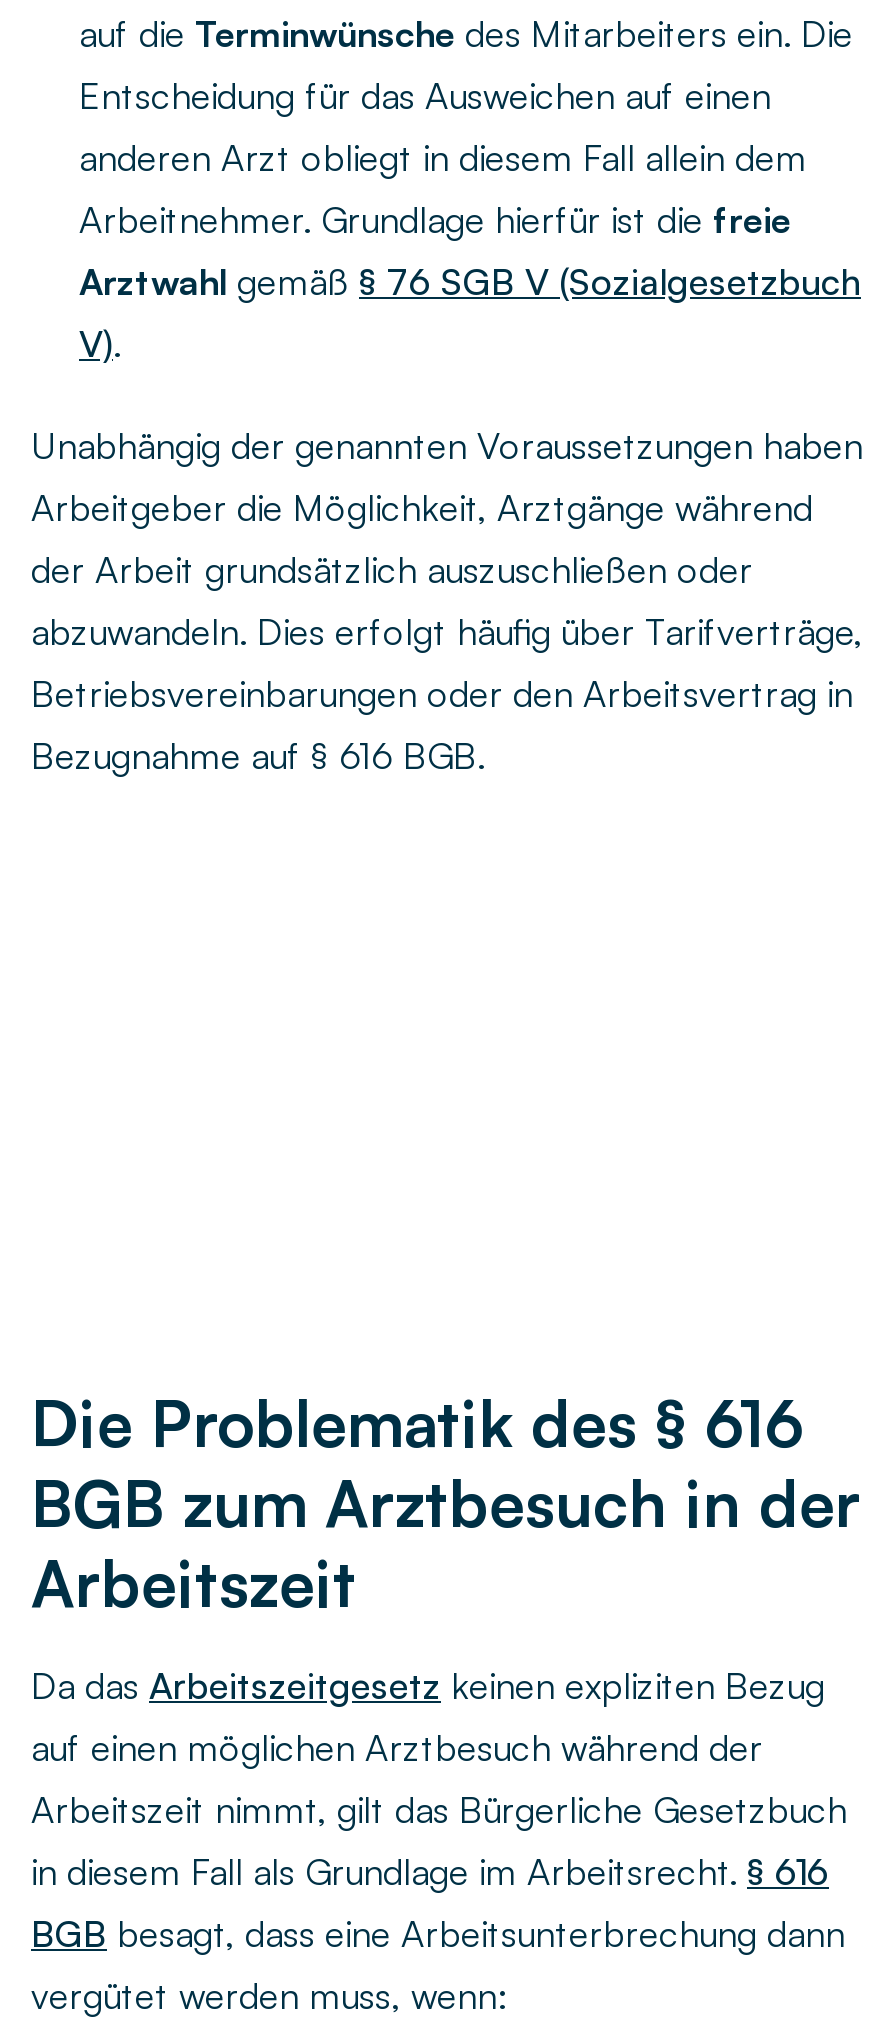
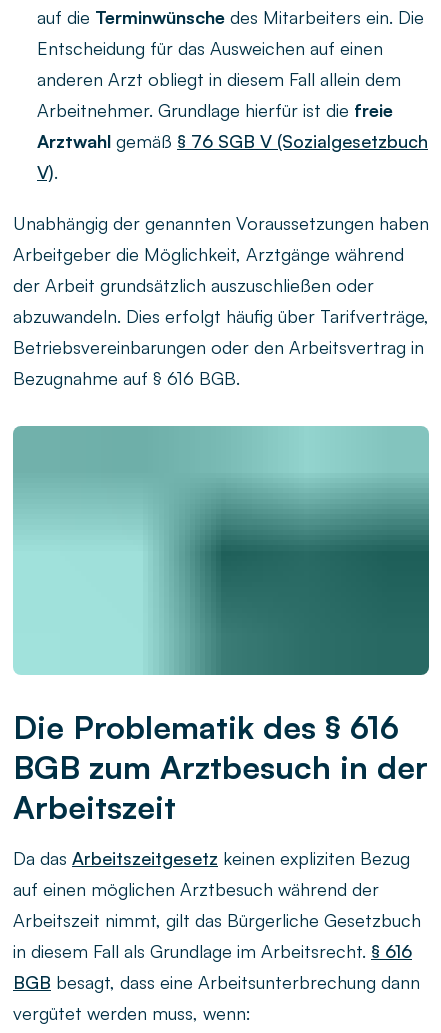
none -> [12,425,430,676] [image]

